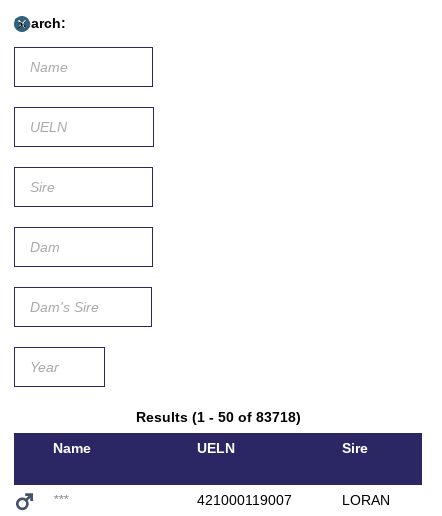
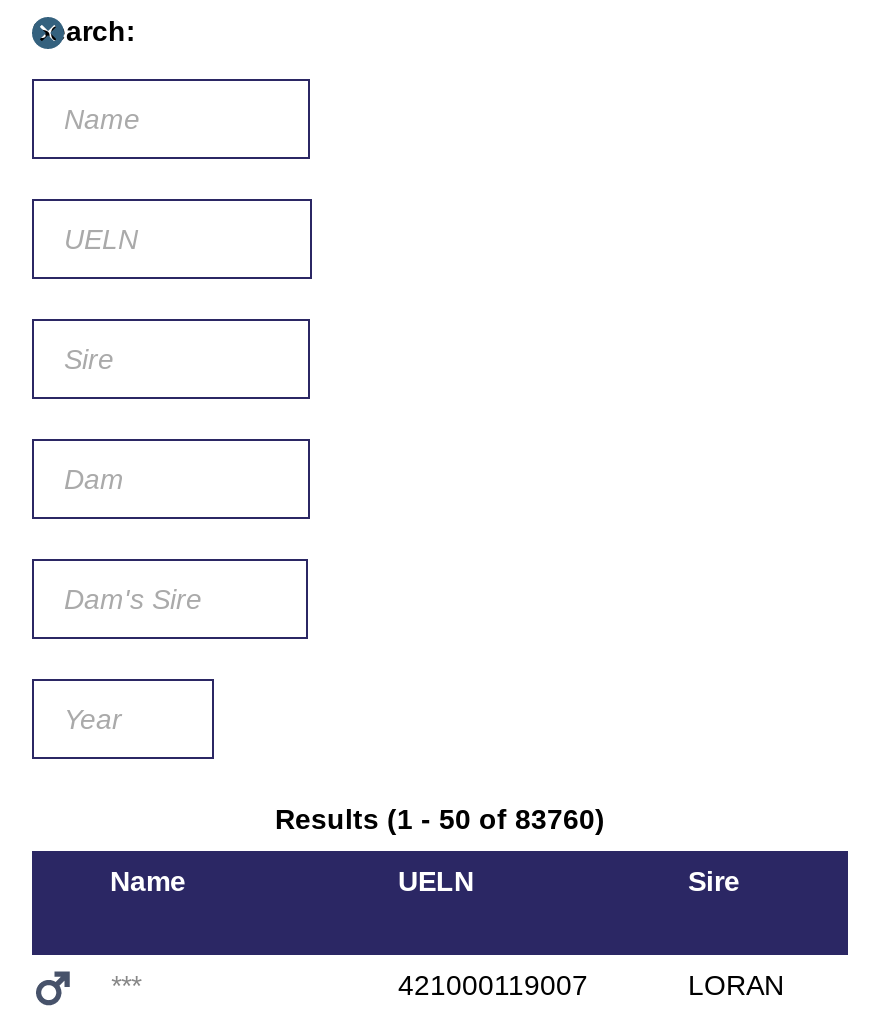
[135,409,300,425] Results (1 - 50 of 83718) -> [275,803,605,835] Results (1 - 50 of 83760)

